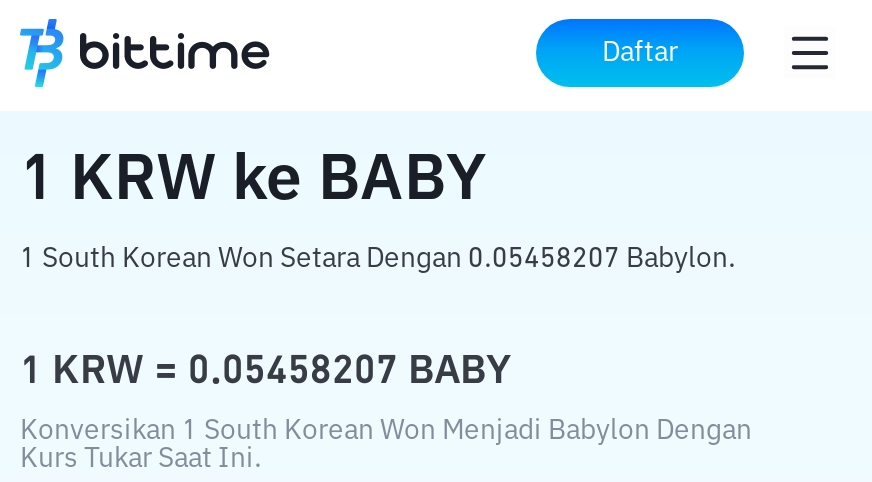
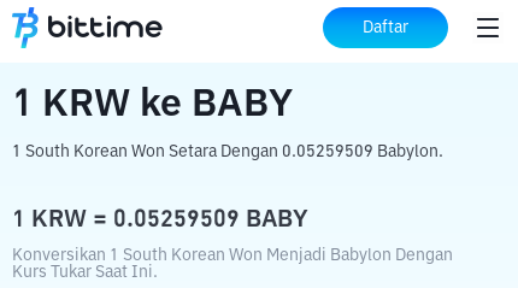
[20,245,736,273] 1 South Korean Won Setara Dengan 0.05458207 Babylon. -> [12,143,443,160] 1 South Korean Won Setara Dengan 0.05259509 Babylon.
[20,351,512,391] 1 KRW = 0.05458207 BABY -> [12,207,308,231] 1 KRW = 0.05259509 BABY

